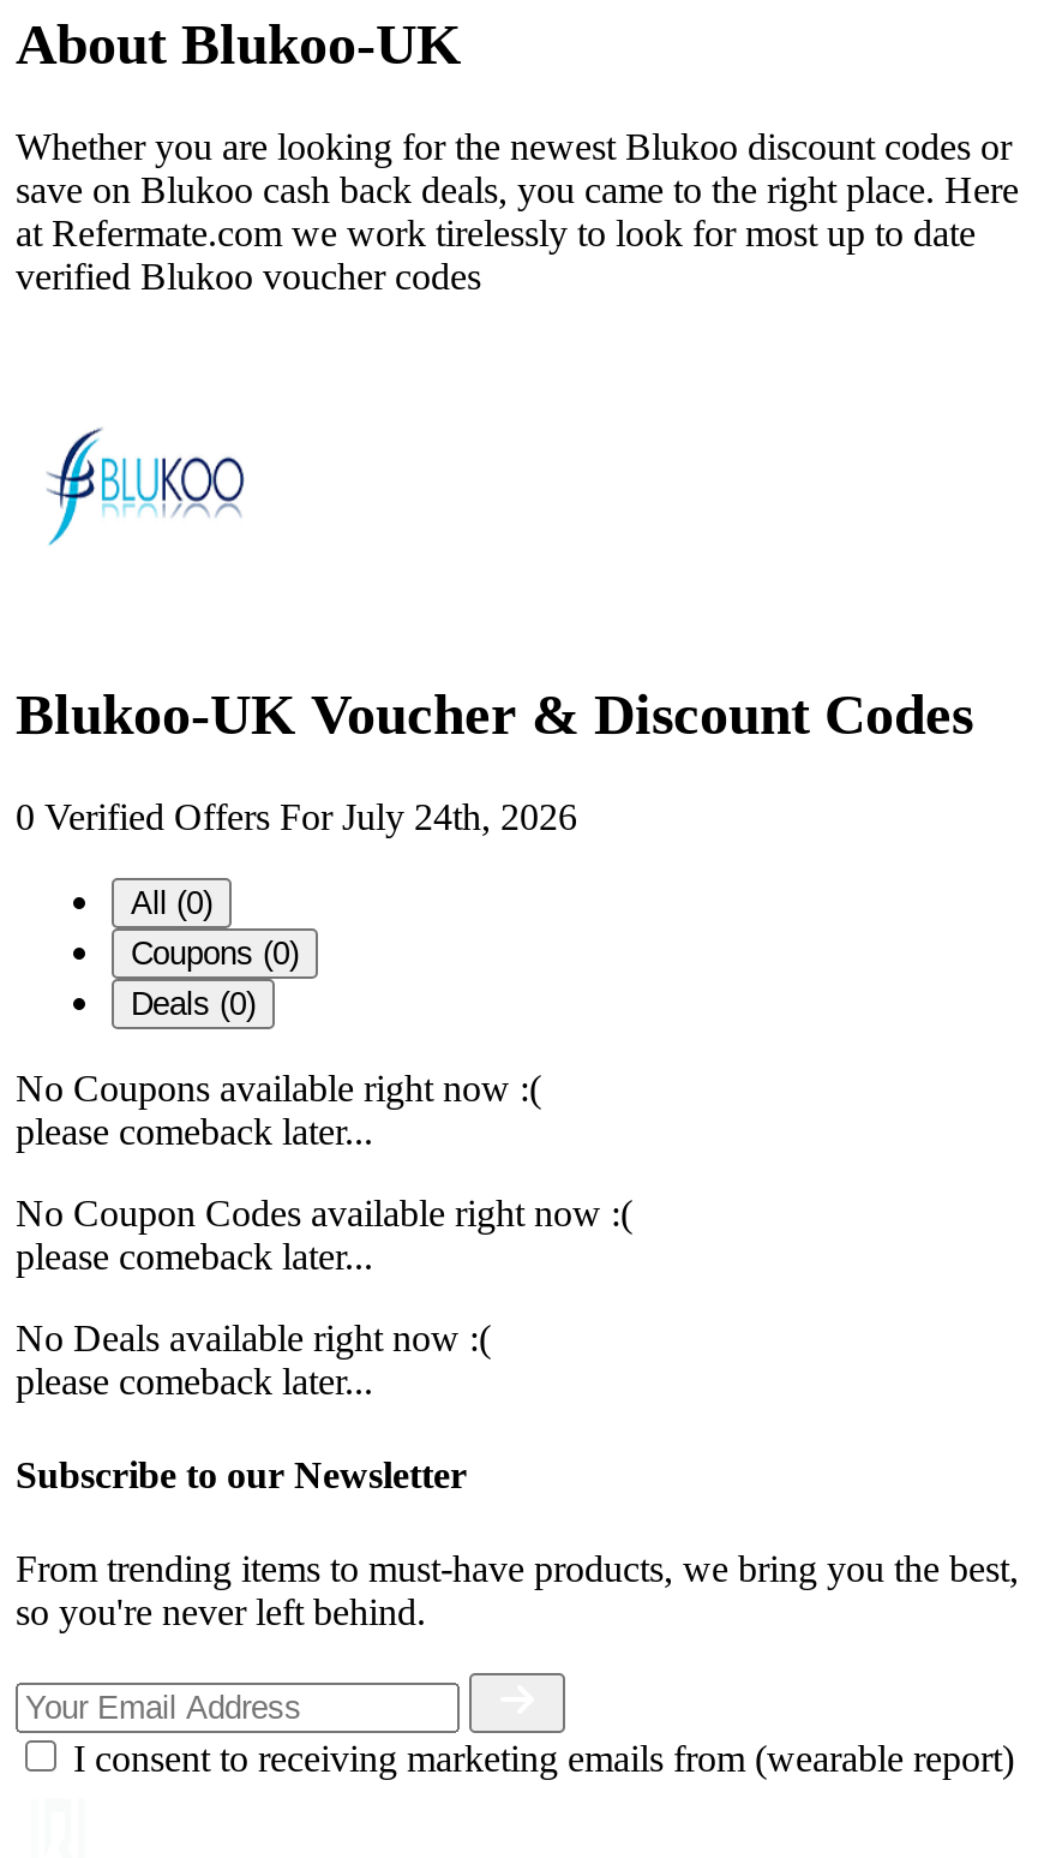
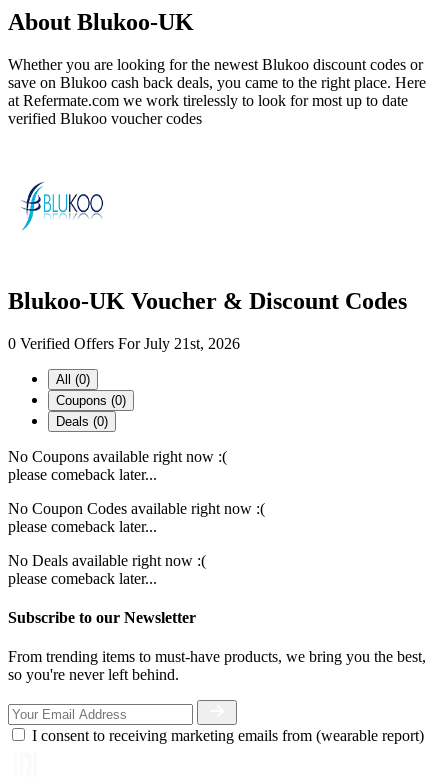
[16,795,577,836] 0 Verified Offers For July 24th, 2026 -> [8,335,240,352] 0 Verified Offers For July 21st, 2026

